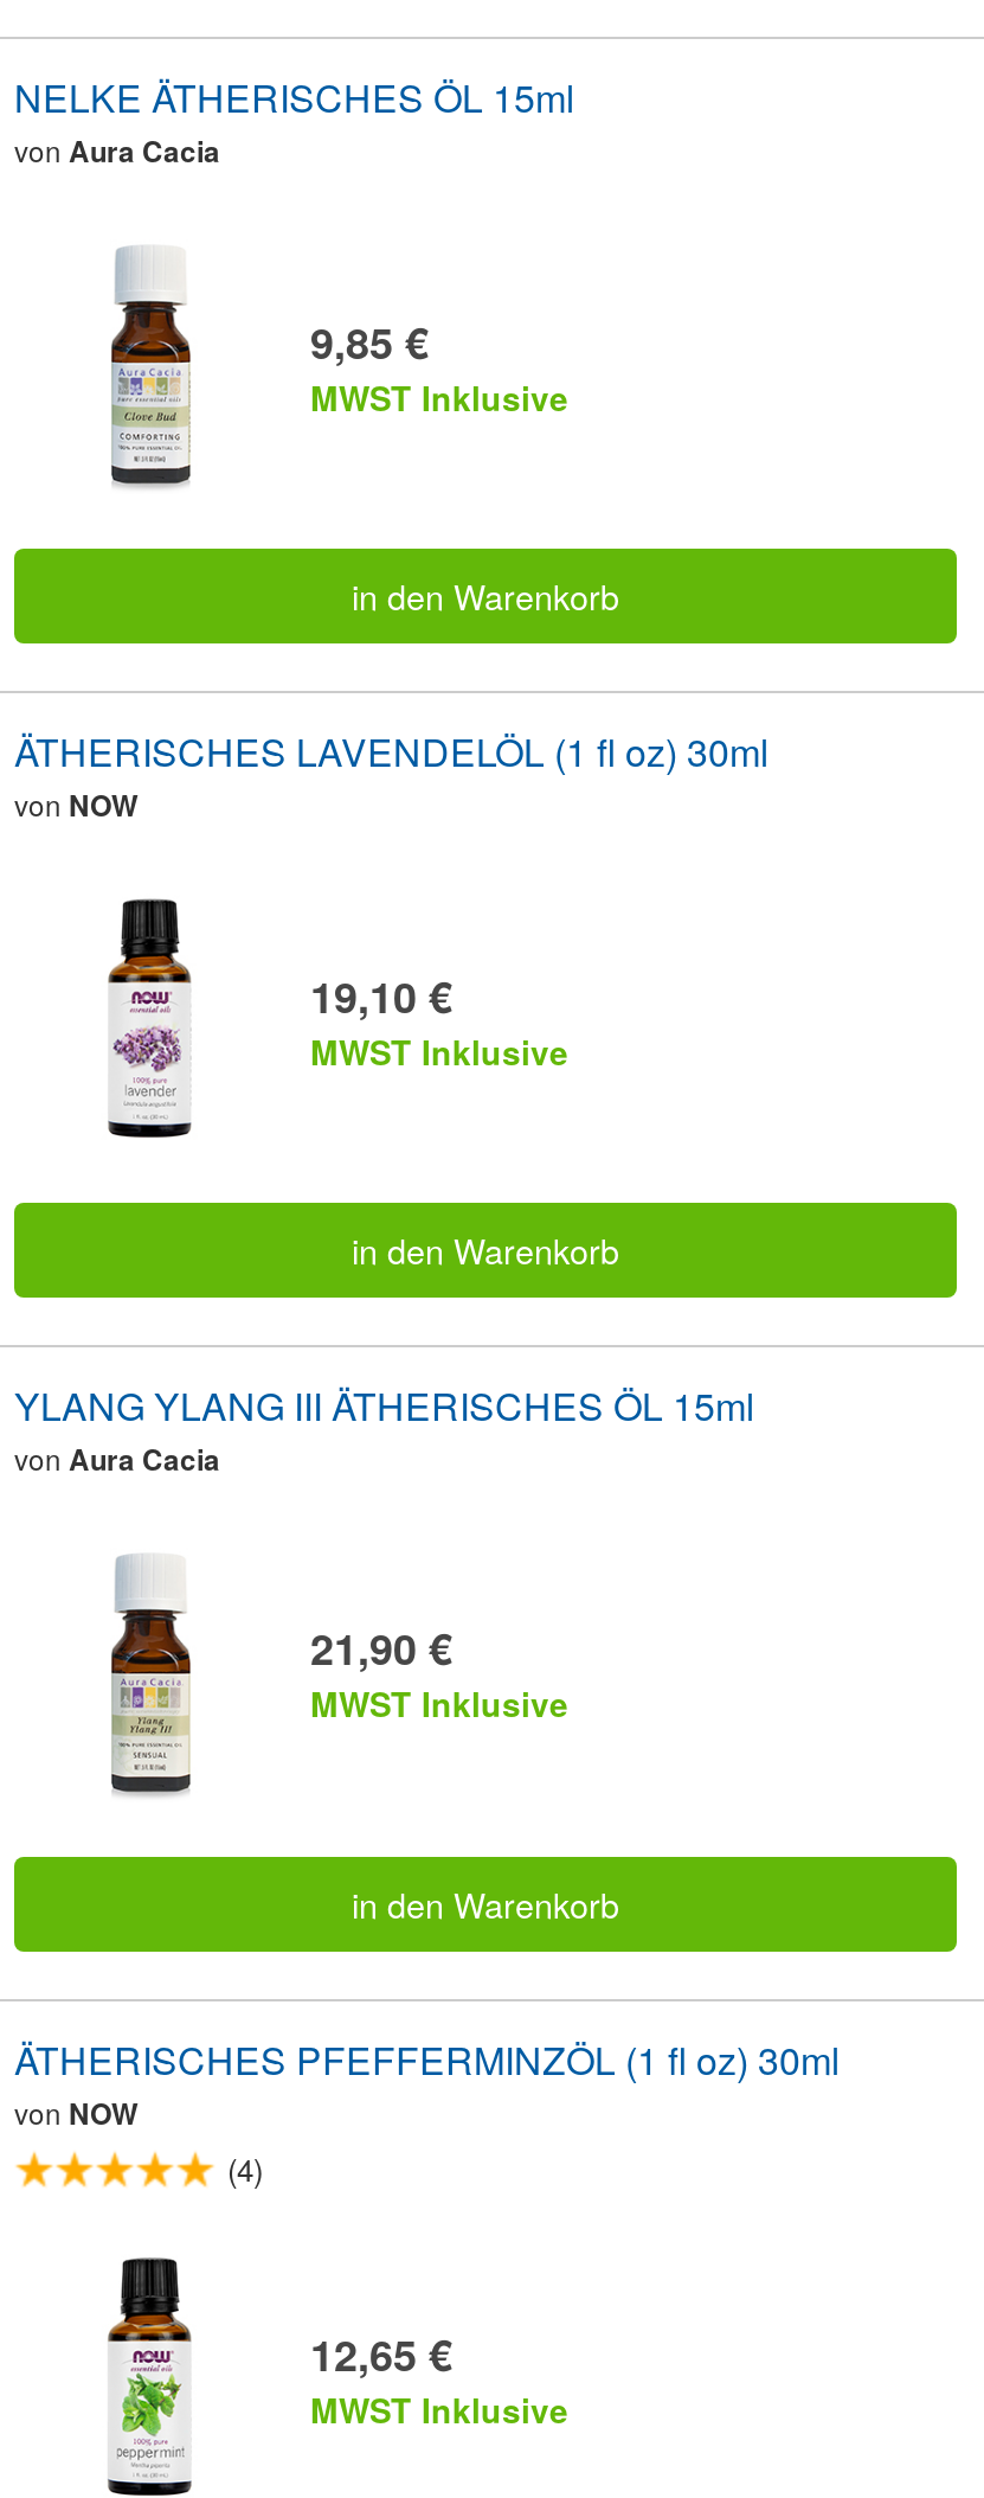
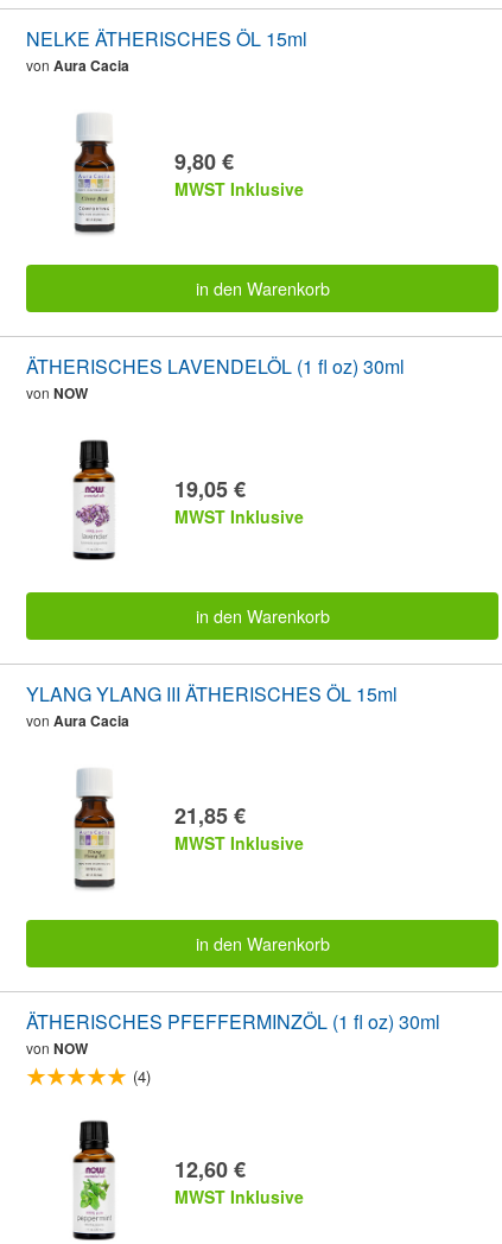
[310,311,429,373] 9,85 € -> [174,146,234,177] 9,80 €
[310,965,452,1026] 19,10 € -> [174,473,246,504] 19,05 €
[310,1618,452,1680] 21,90 € -> [174,801,246,831] 21,85 €
[310,2324,452,2386] 12,65 € -> [174,1154,246,1185] 12,60 €

